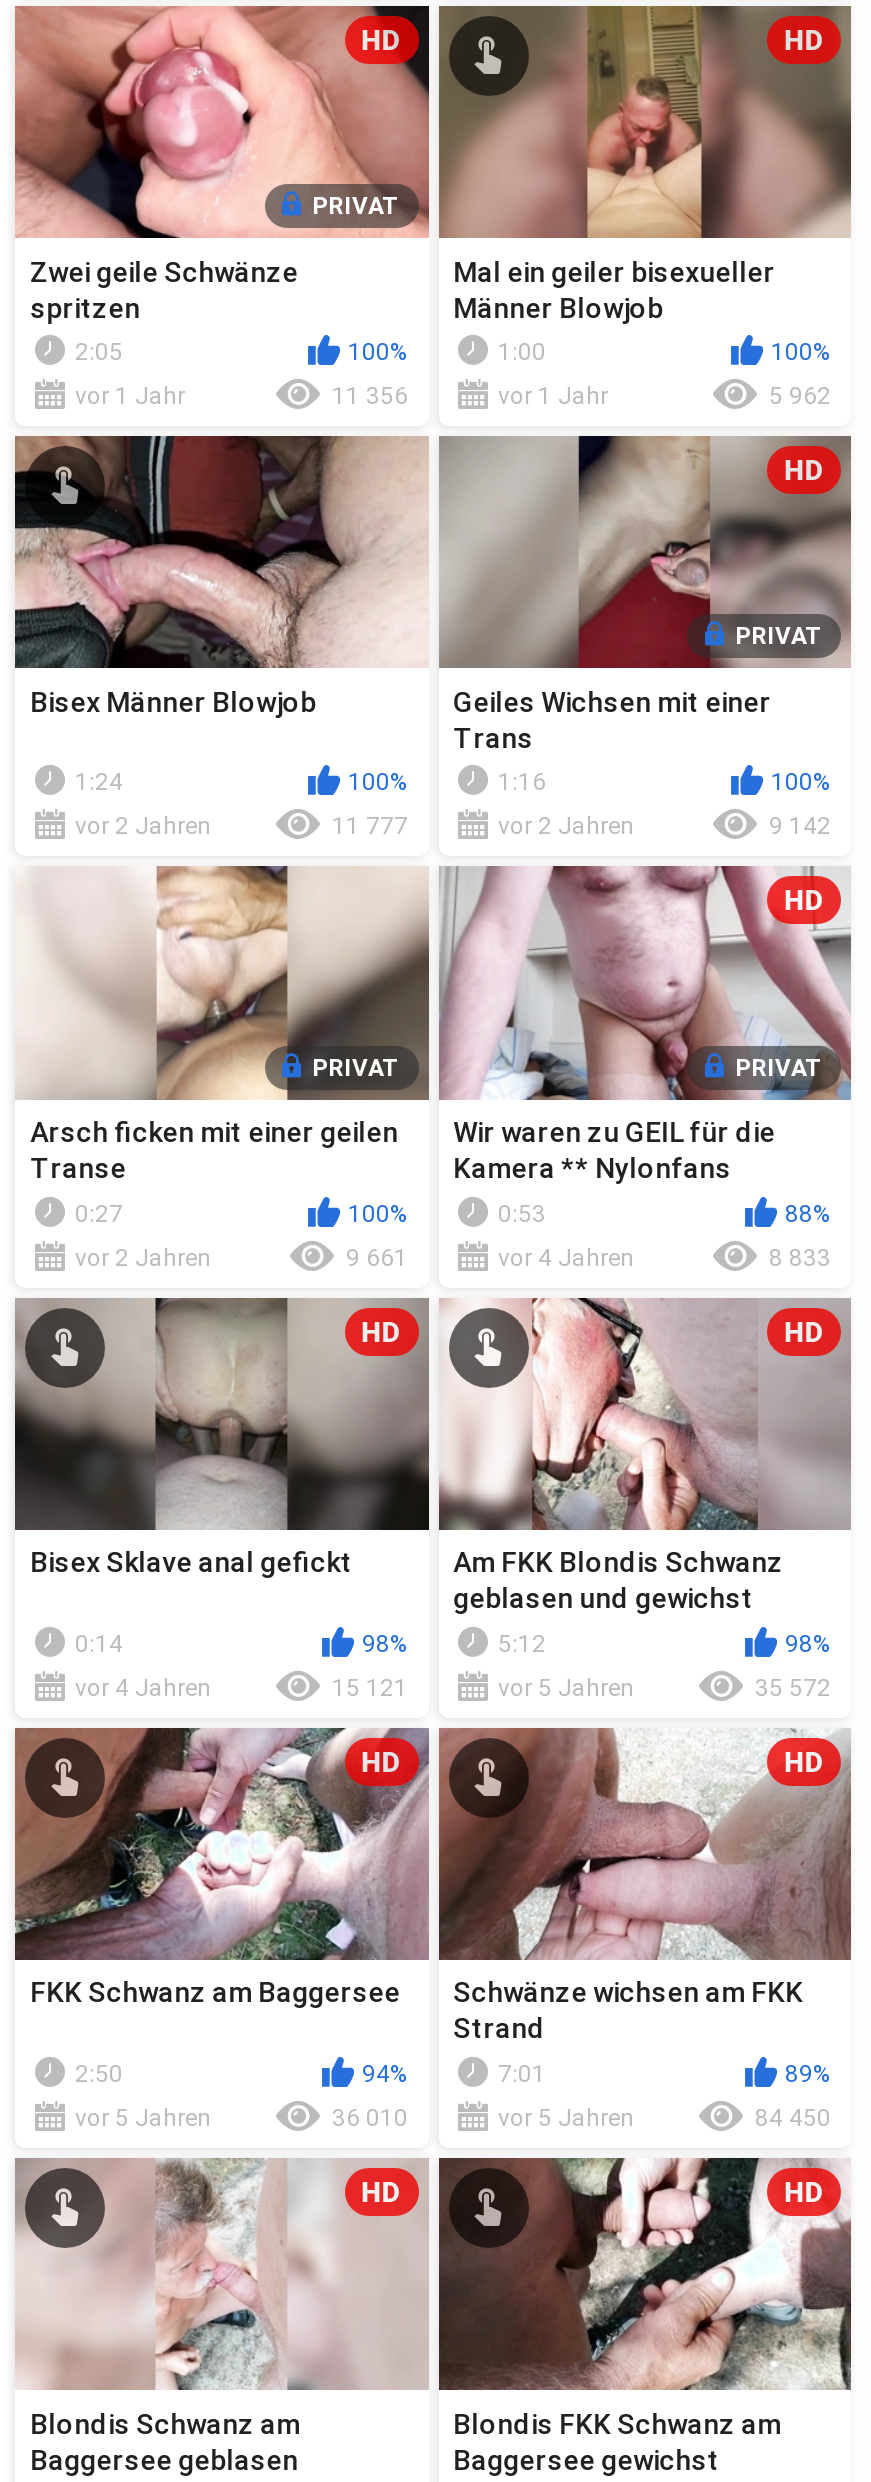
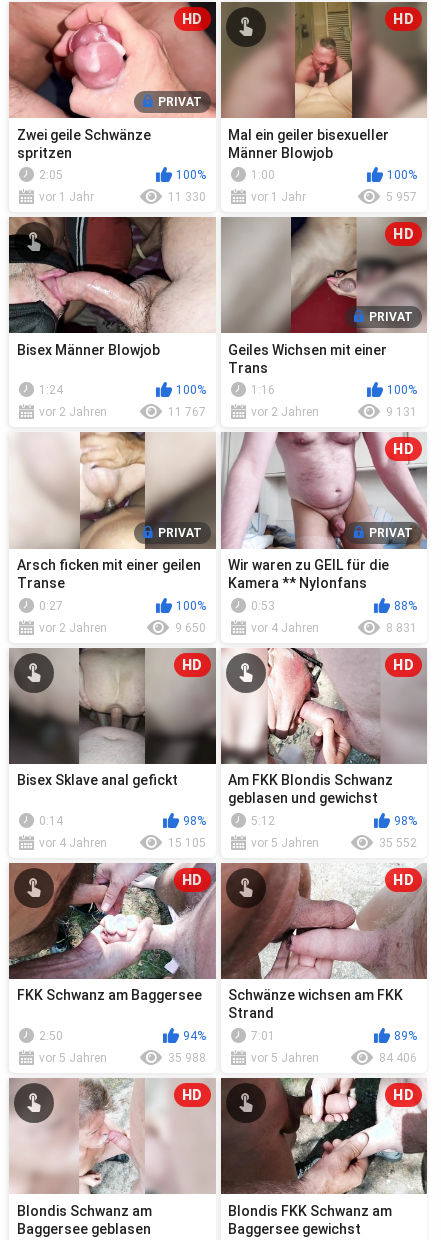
[332,382,408,410] 11 356 -> [167,190,205,204] 11 330
[769,382,831,410] 5 962 -> [386,190,417,204] 5 957
[332,813,408,841] 11 777 -> [167,405,205,419] 11 767
[769,813,831,841] 9 142 -> [386,405,417,419] 9 131
[346,1243,408,1271] 9 661 -> [174,621,205,635] 9 650
[769,1243,831,1271] 8 833 -> [386,621,417,635] 8 831
[332,1673,408,1701] 15 121 -> [167,836,205,850] 15 105
[755,1673,831,1701] 35 572 -> [379,836,417,850] 35 552
[332,2104,408,2132] 36 010 -> [167,1051,205,1065] 35 988
[755,2104,831,2132] 84 450 -> [379,1051,417,1065] 84 406

